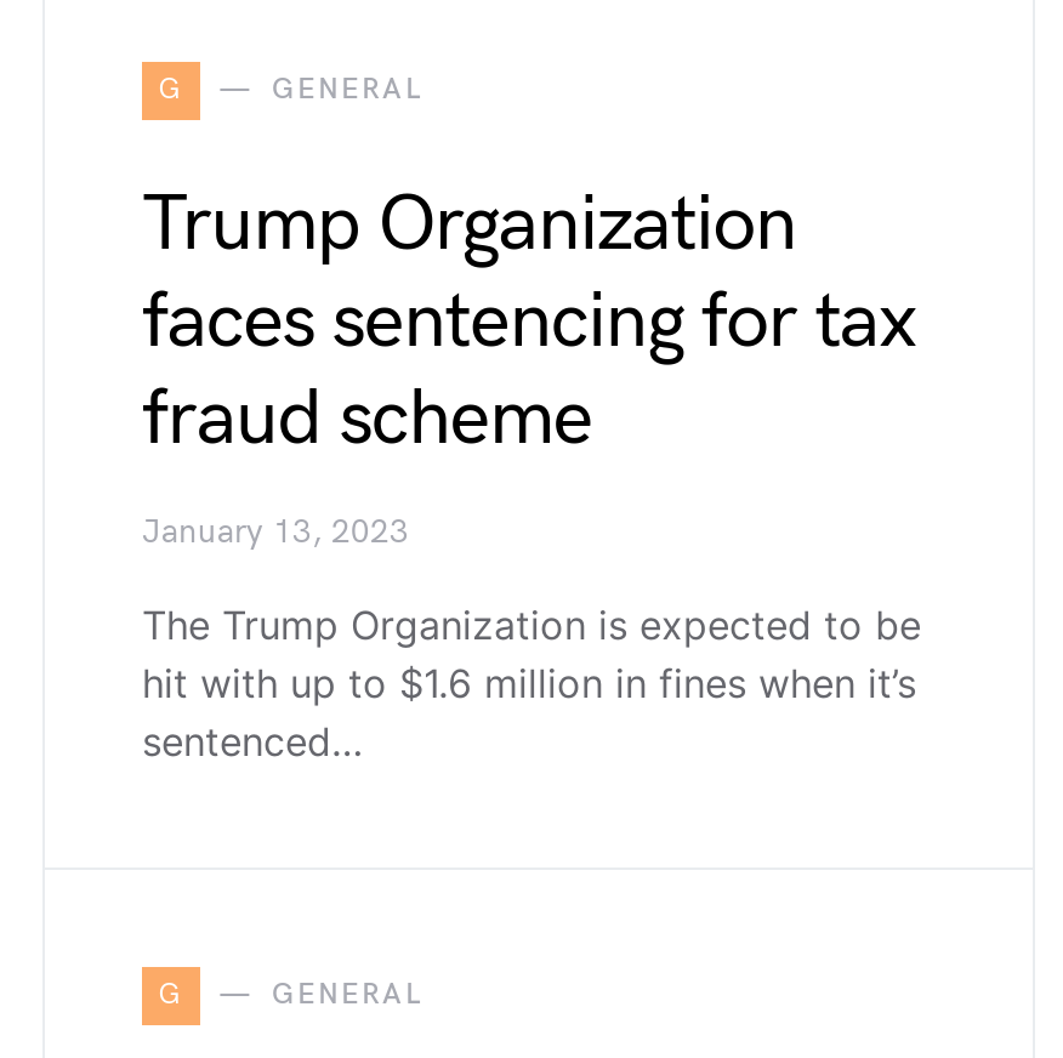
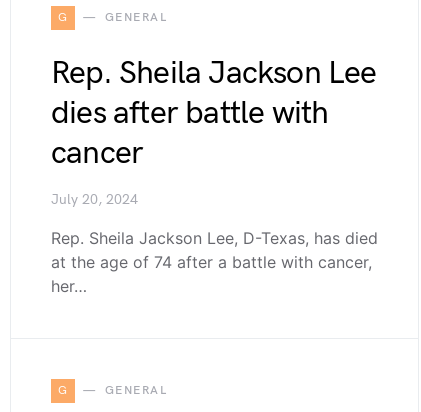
[142,178,916,467] Trump Organization | faces sentencing for tax | fraud scheme -> [51,54,377,173] Rep. Sheila Jackson Lee | dies after battle with | cancer
[142,513,409,552] January 13, 2023 -> [51,192,138,208] July 20, 2024
[142,601,921,766] The Trump Organization is expected to be | hit with up to $1.6 million in fines when it’s | sentenced… -> [51,228,378,296] Rep. Sheila Jackson Lee, D-Texas, has died | at the age of 74 after a battle with cancer, | her…

